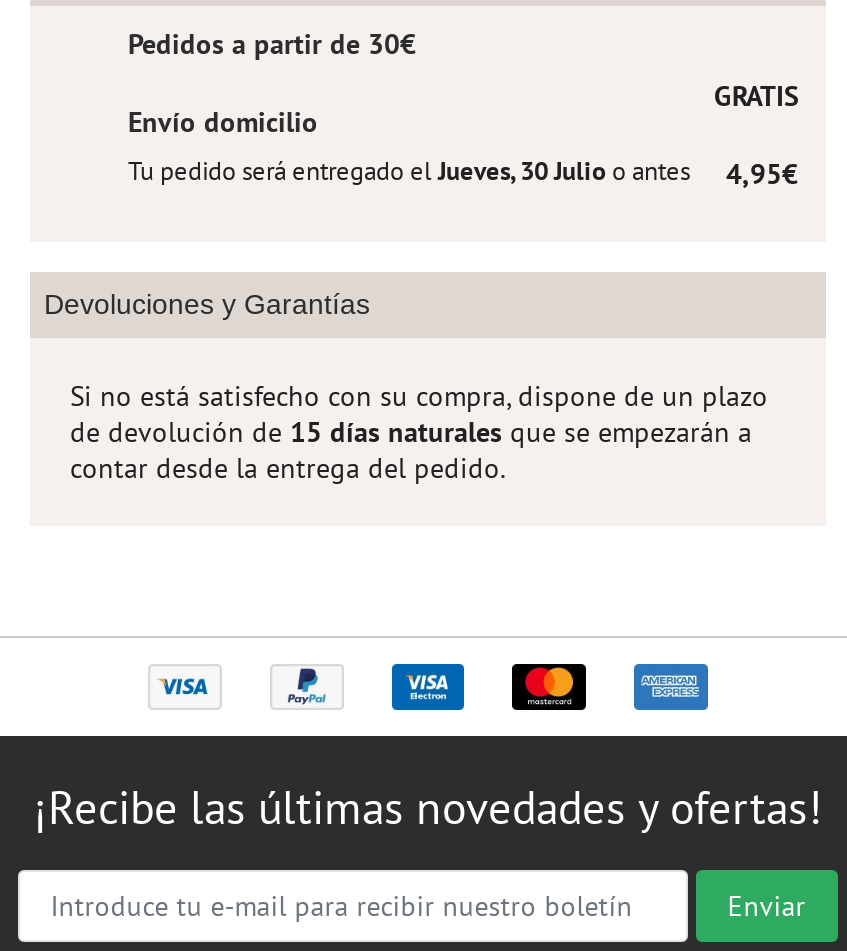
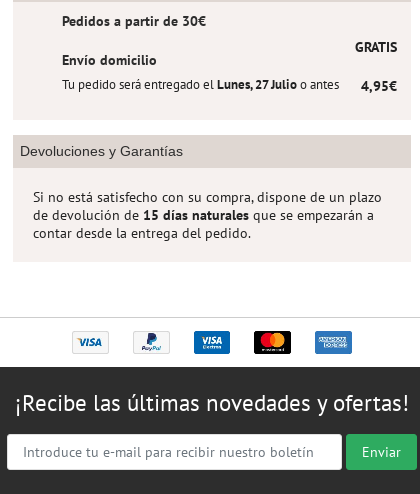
[128,154,690,188] Tu pedido será entregado el Jueves, 30 Julio o antes -> [62,76,339,93] Tu pedido será entregado el Lunes, 27 Julio o antes

